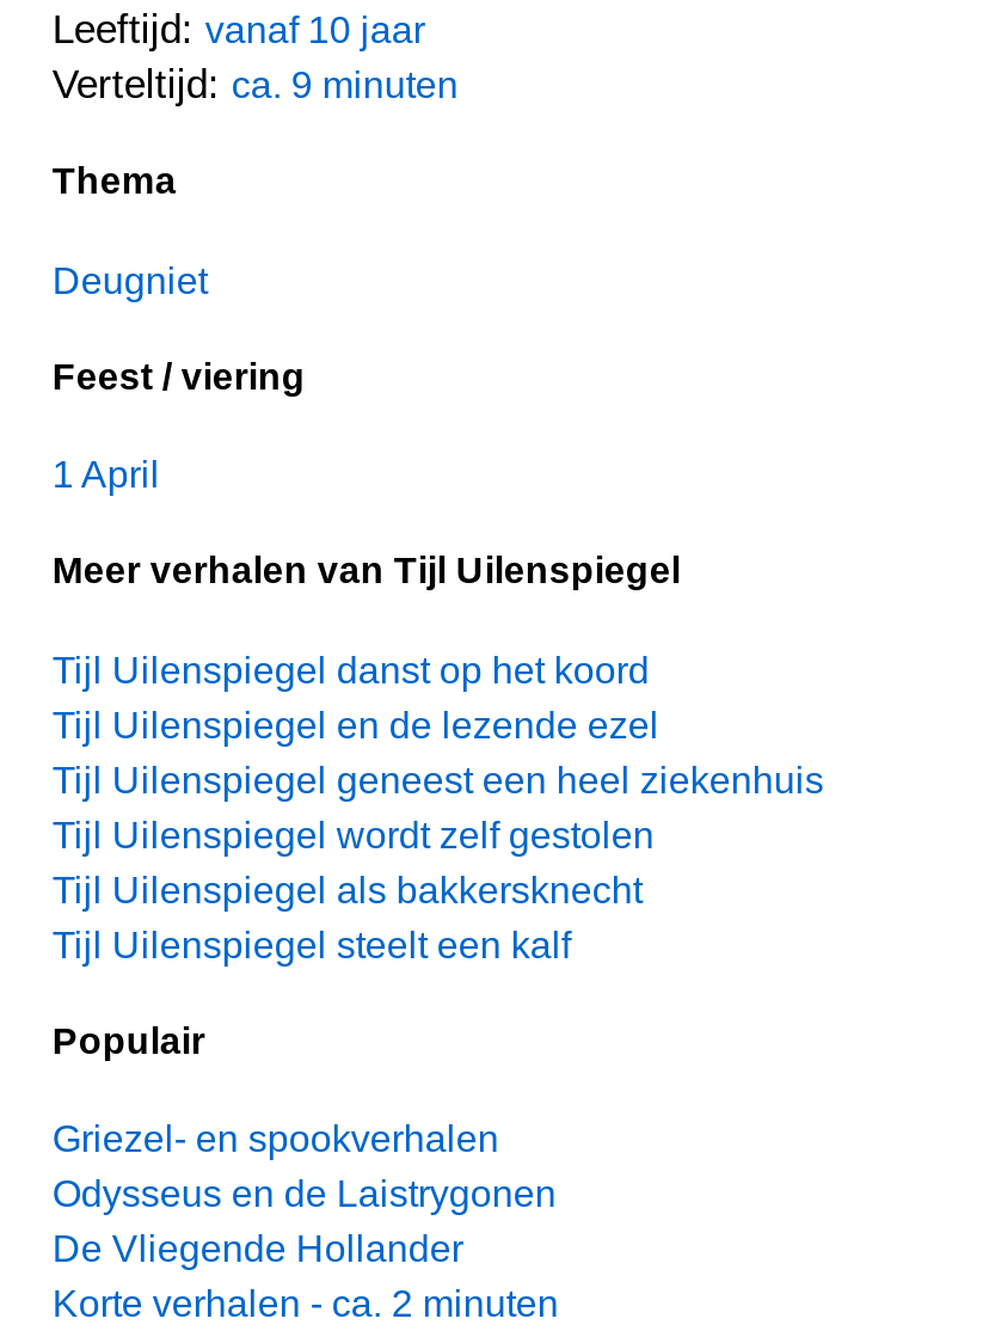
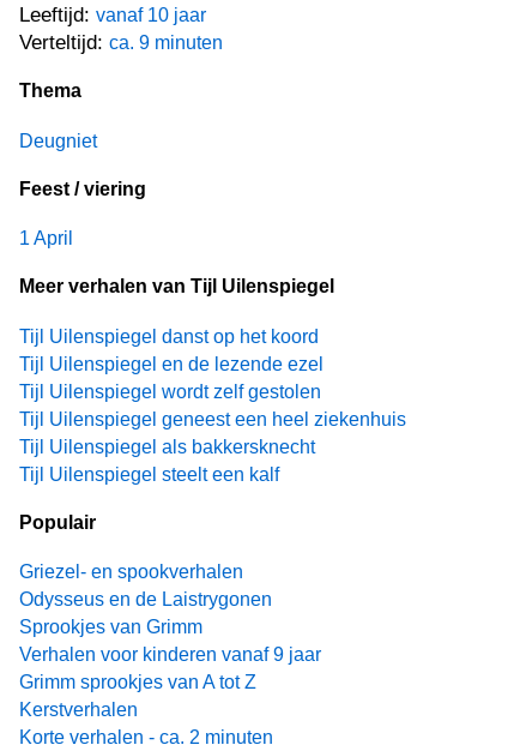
moved [52,759,824,800] -> [20,409,407,429]: Tijl Uilenspiegel geneest een heel ziekenhuis
moved [52,814,654,855] -> [20,381,322,402]: Tijl Uilenspiegel wordt zelf gestolen
[52,1229,463,1269] De Vliegende Hollander -> [20,617,322,720] Sprookjes van Grimm | Verhalen voor kinderen vanaf 9 jaar | Grimm sprookjes van A tot Z | Kerstverhalen

